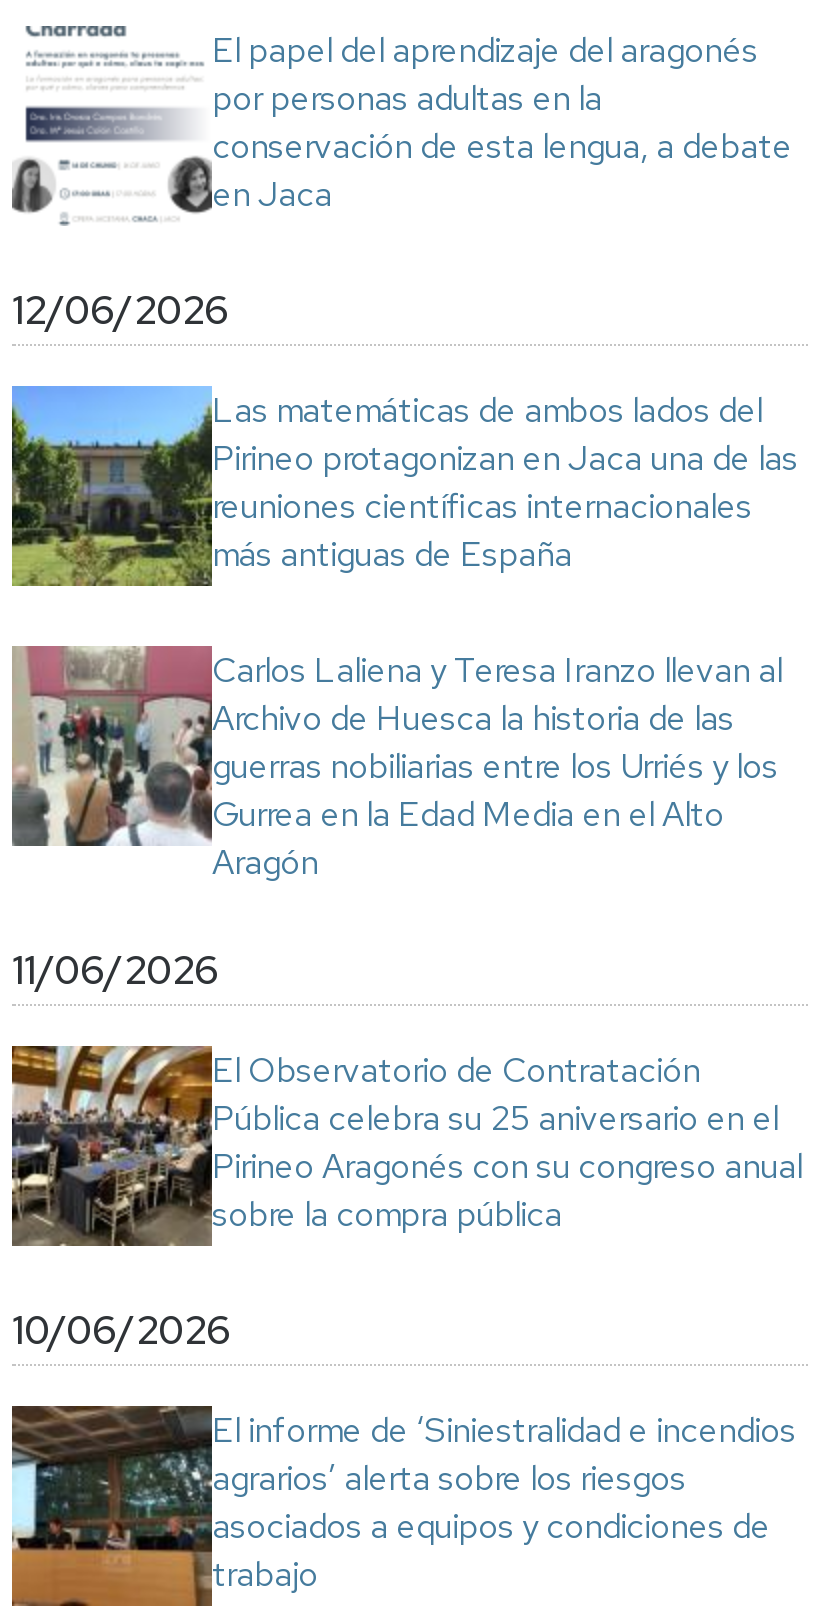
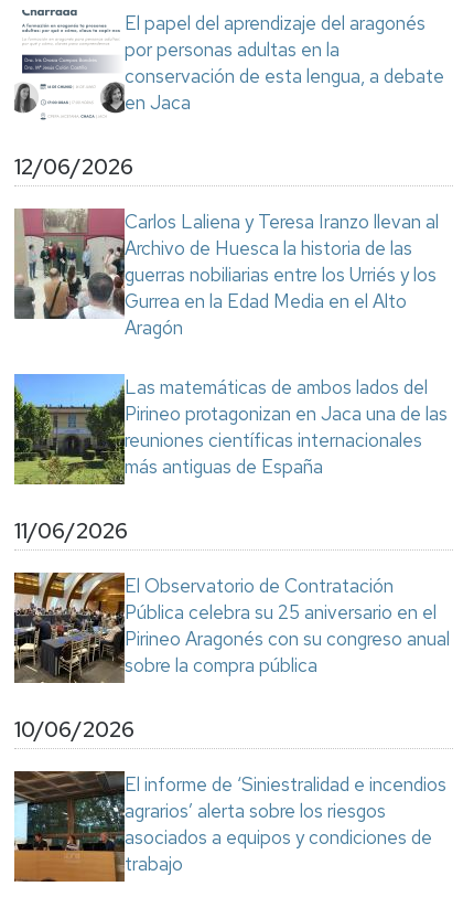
moved [10,384,798,588] -> [13,373,448,485]: [image] | Las matemáticas de ambos lados del | Pirineo protagonizan en Jaca una de las | reuniones científicas internacionales | más antiguas de España
moved [10,644,782,884] -> [13,207,439,340]: [image] | Carlos Laliena y Teresa Iranzo llevan al | Archivo de Huesca la historia de las | guerras nobiliarias entre los Urriés y los | Gurrea en la Edad Media en el Alto | Aragón

